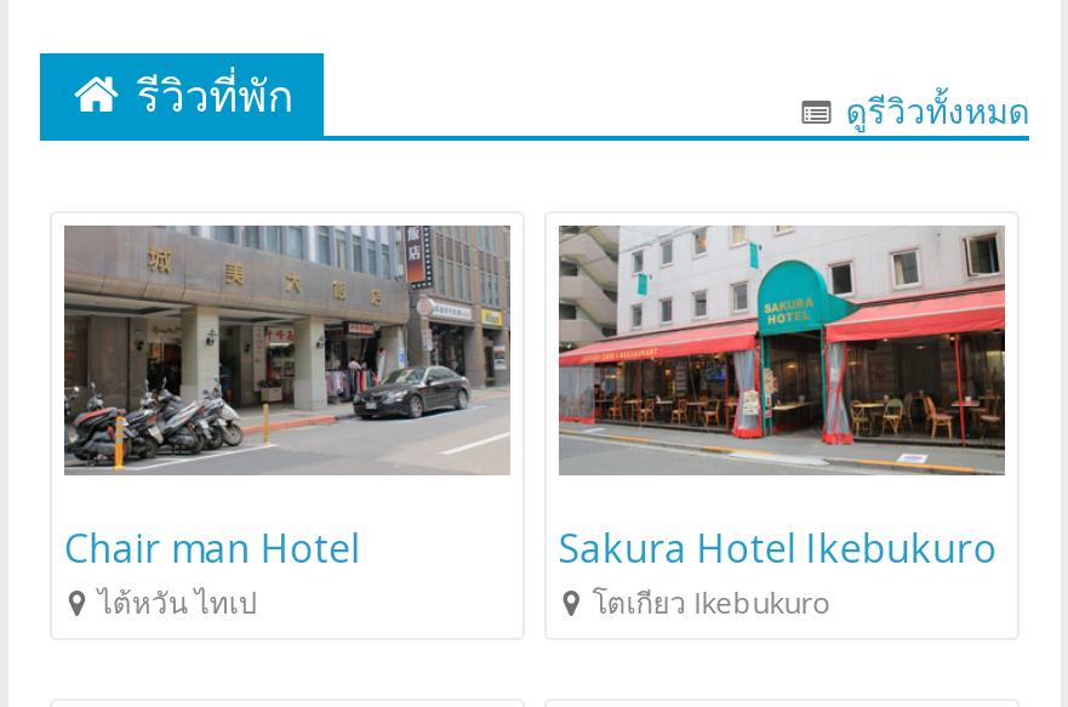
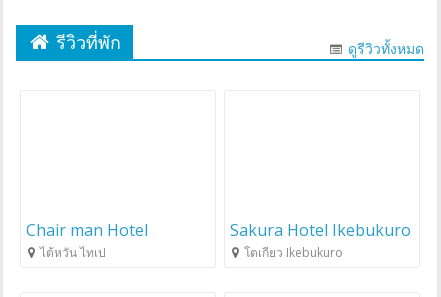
[62,223,513,478] [image] -> none
[556,223,1007,478] [image] -> none

